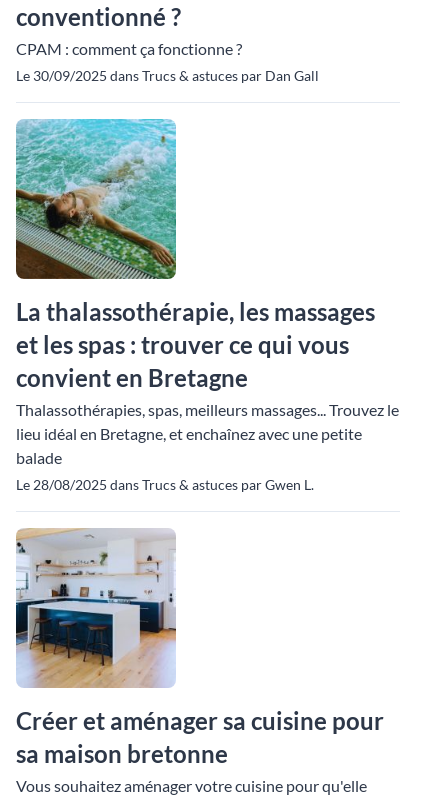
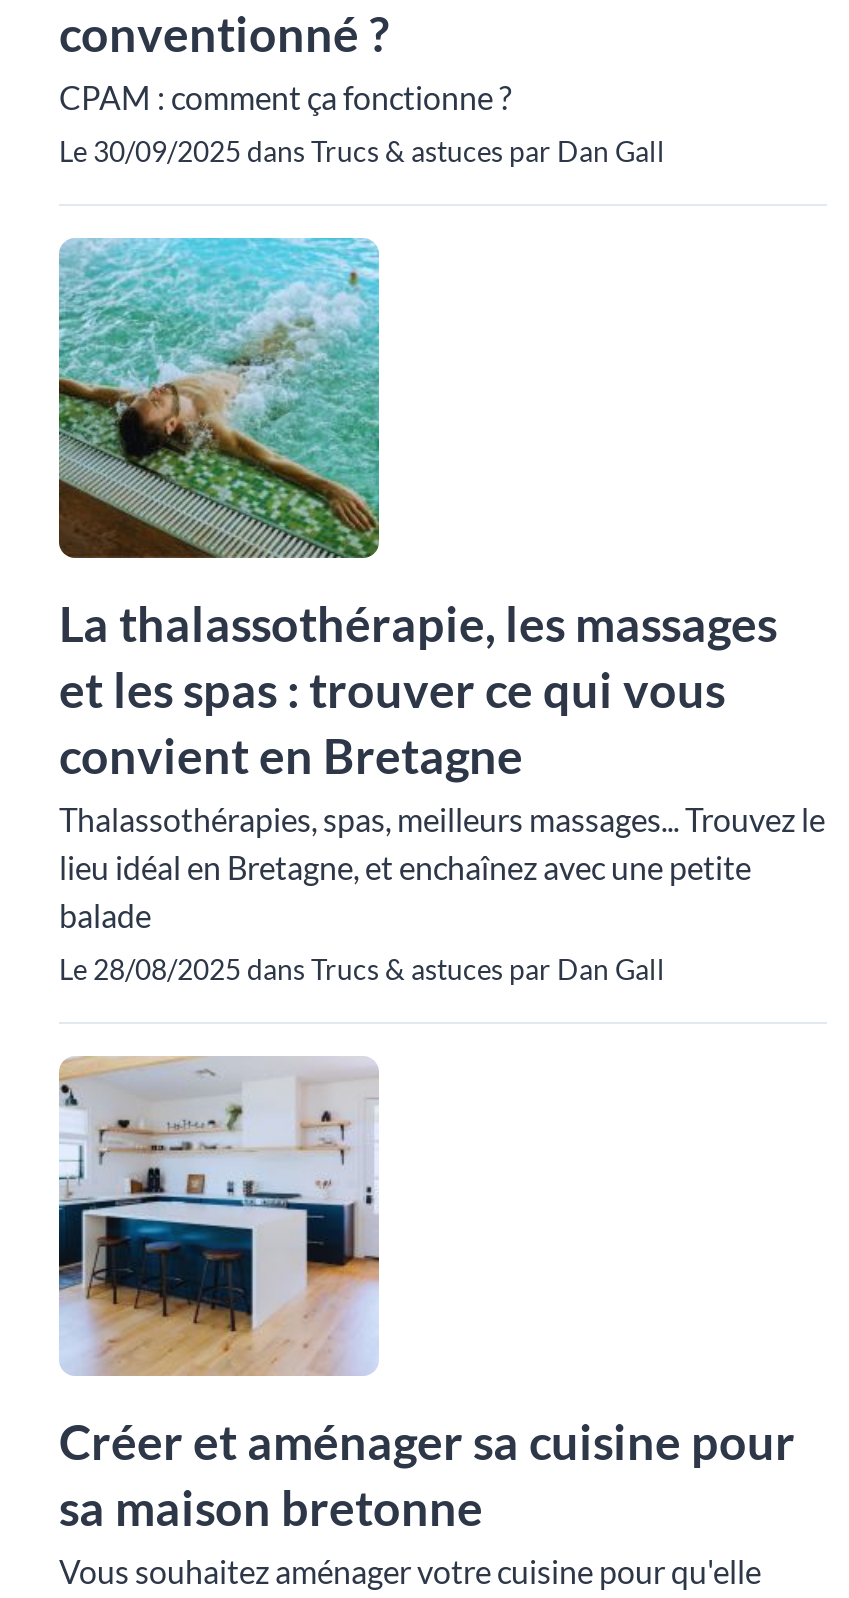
[16,476,314,493] Le 28/08/2025 dans Trucs & astuces par Gwen L. -> [59,952,665,986] Le 28/08/2025 dans Trucs & astuces par Dan Gall

